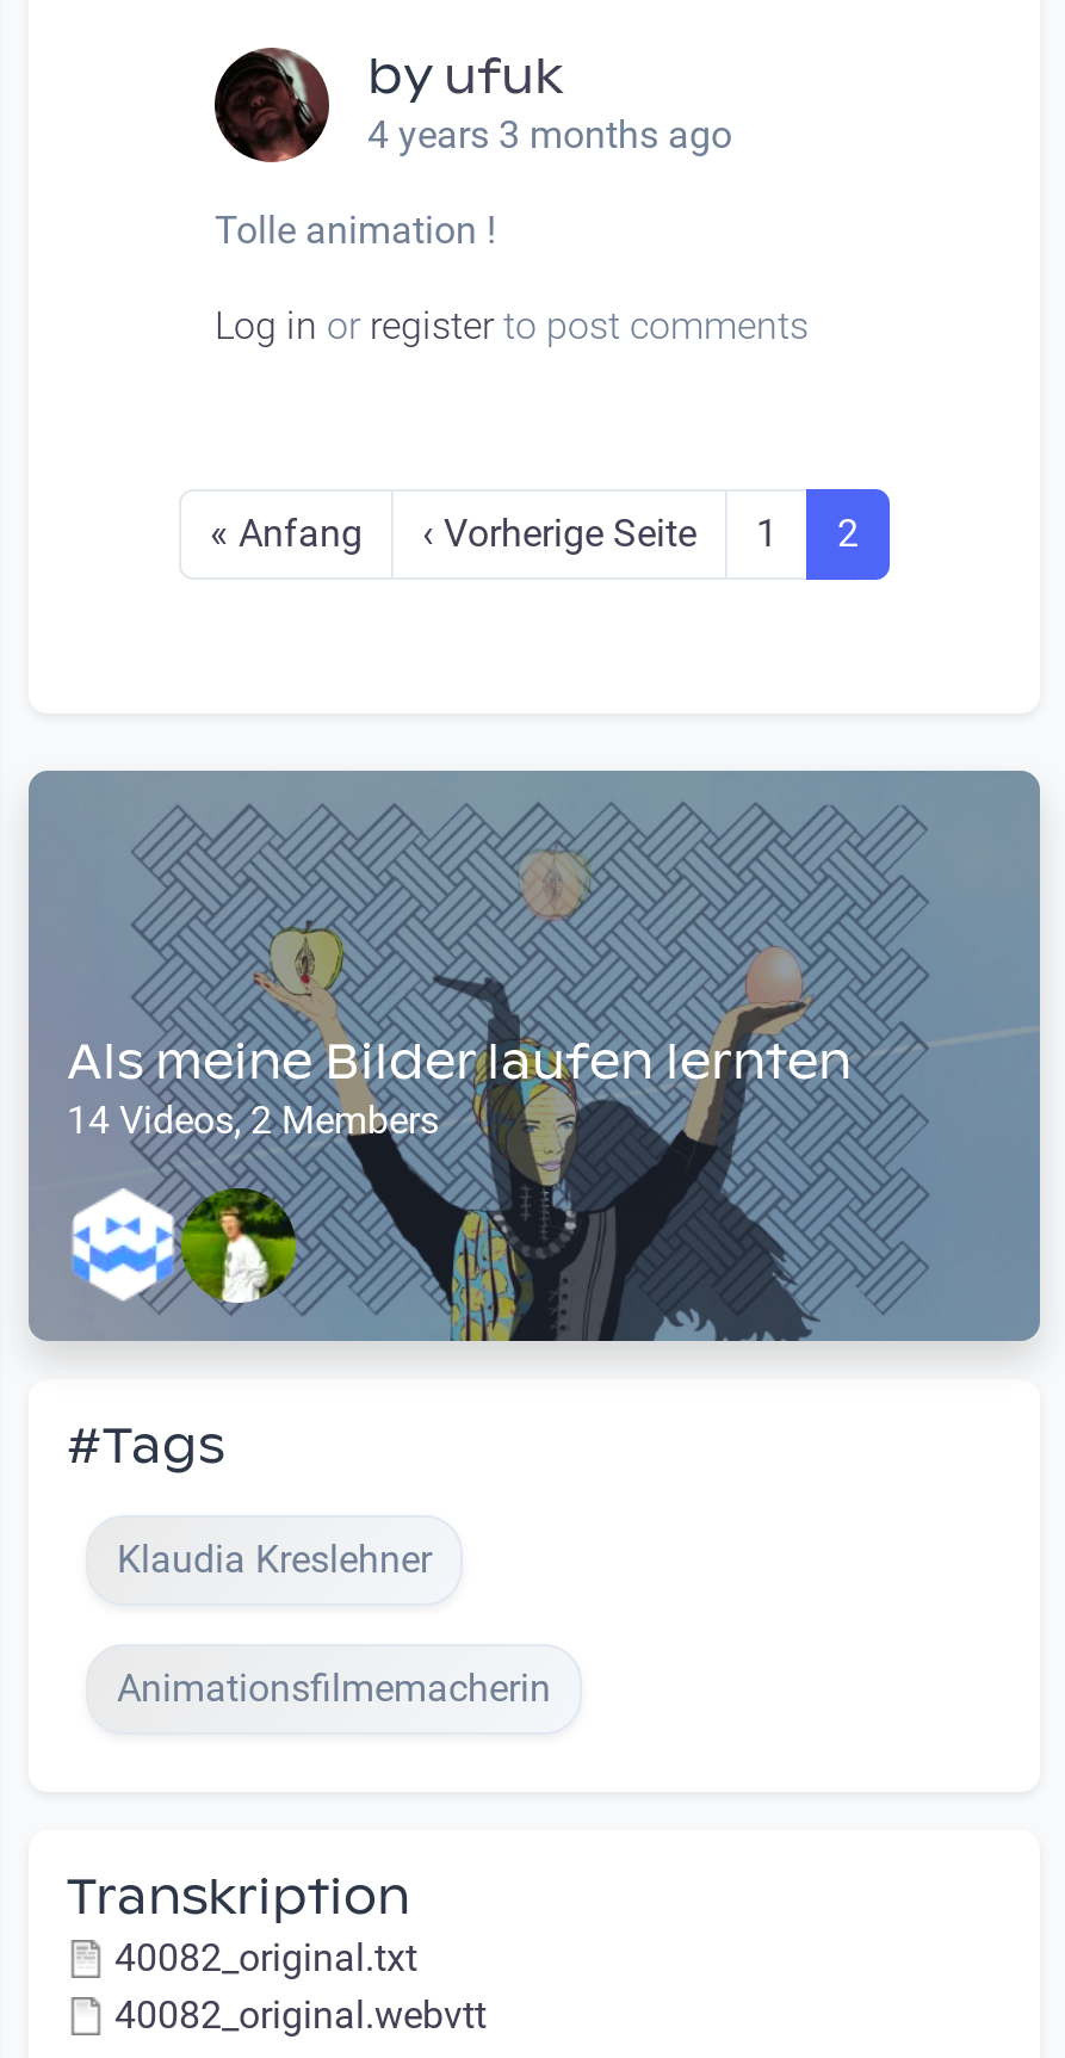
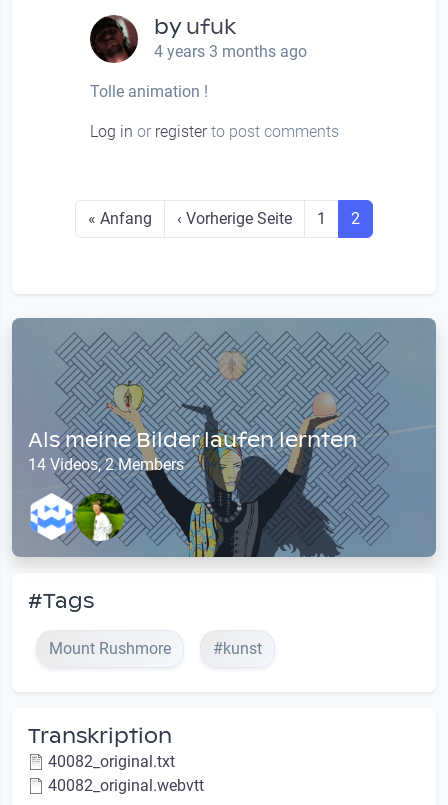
[117,1535,551,1710] Klaudia Kreslehner | Animationsfilmemacherin -> [49,638,262,657] Mount Rushmore | #kunst

